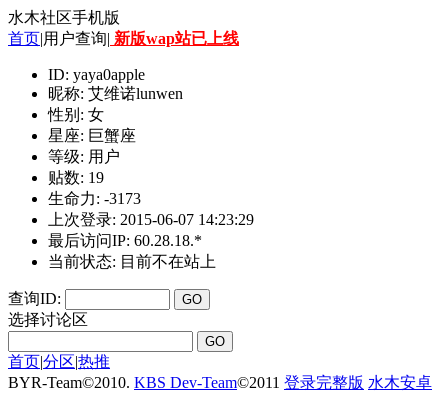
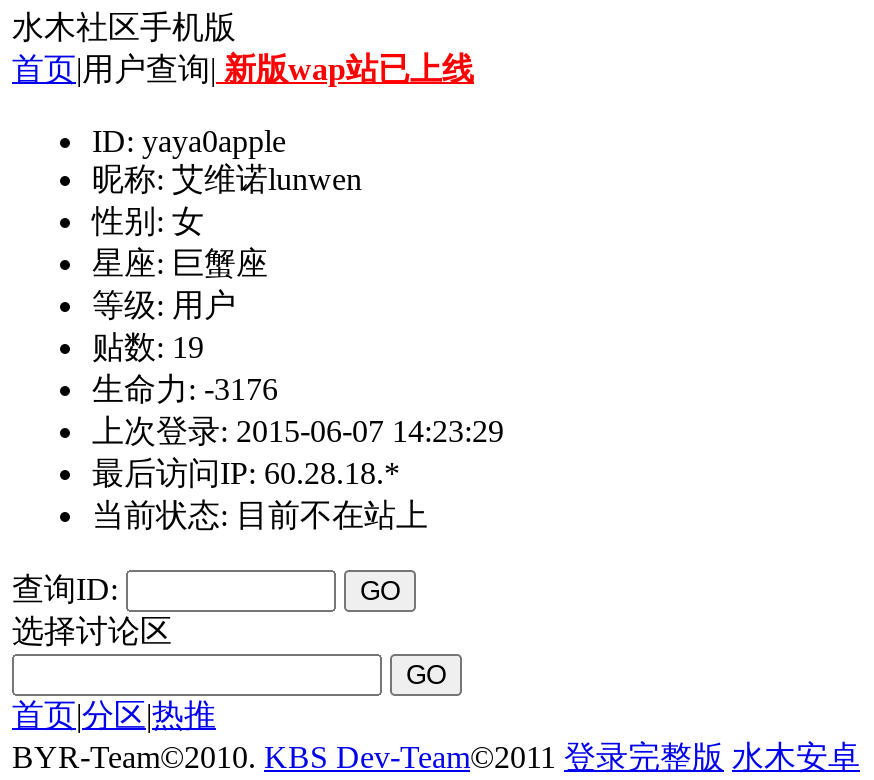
[48,190,141,207] 生命力: -3173 -> [92,372,278,406] 生命力: -3176

